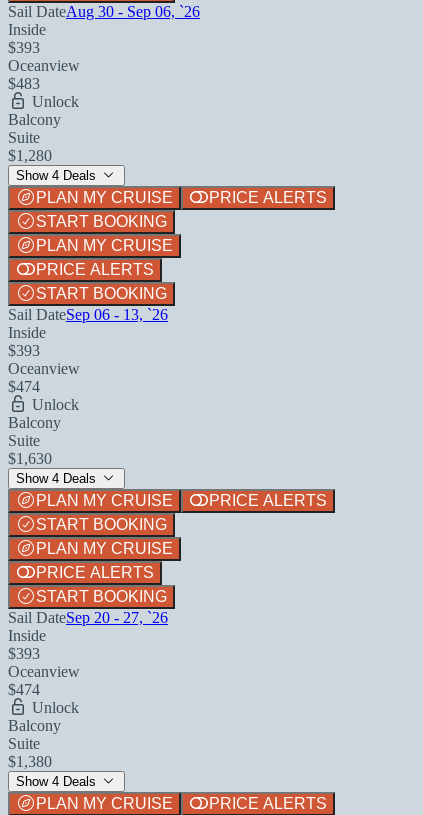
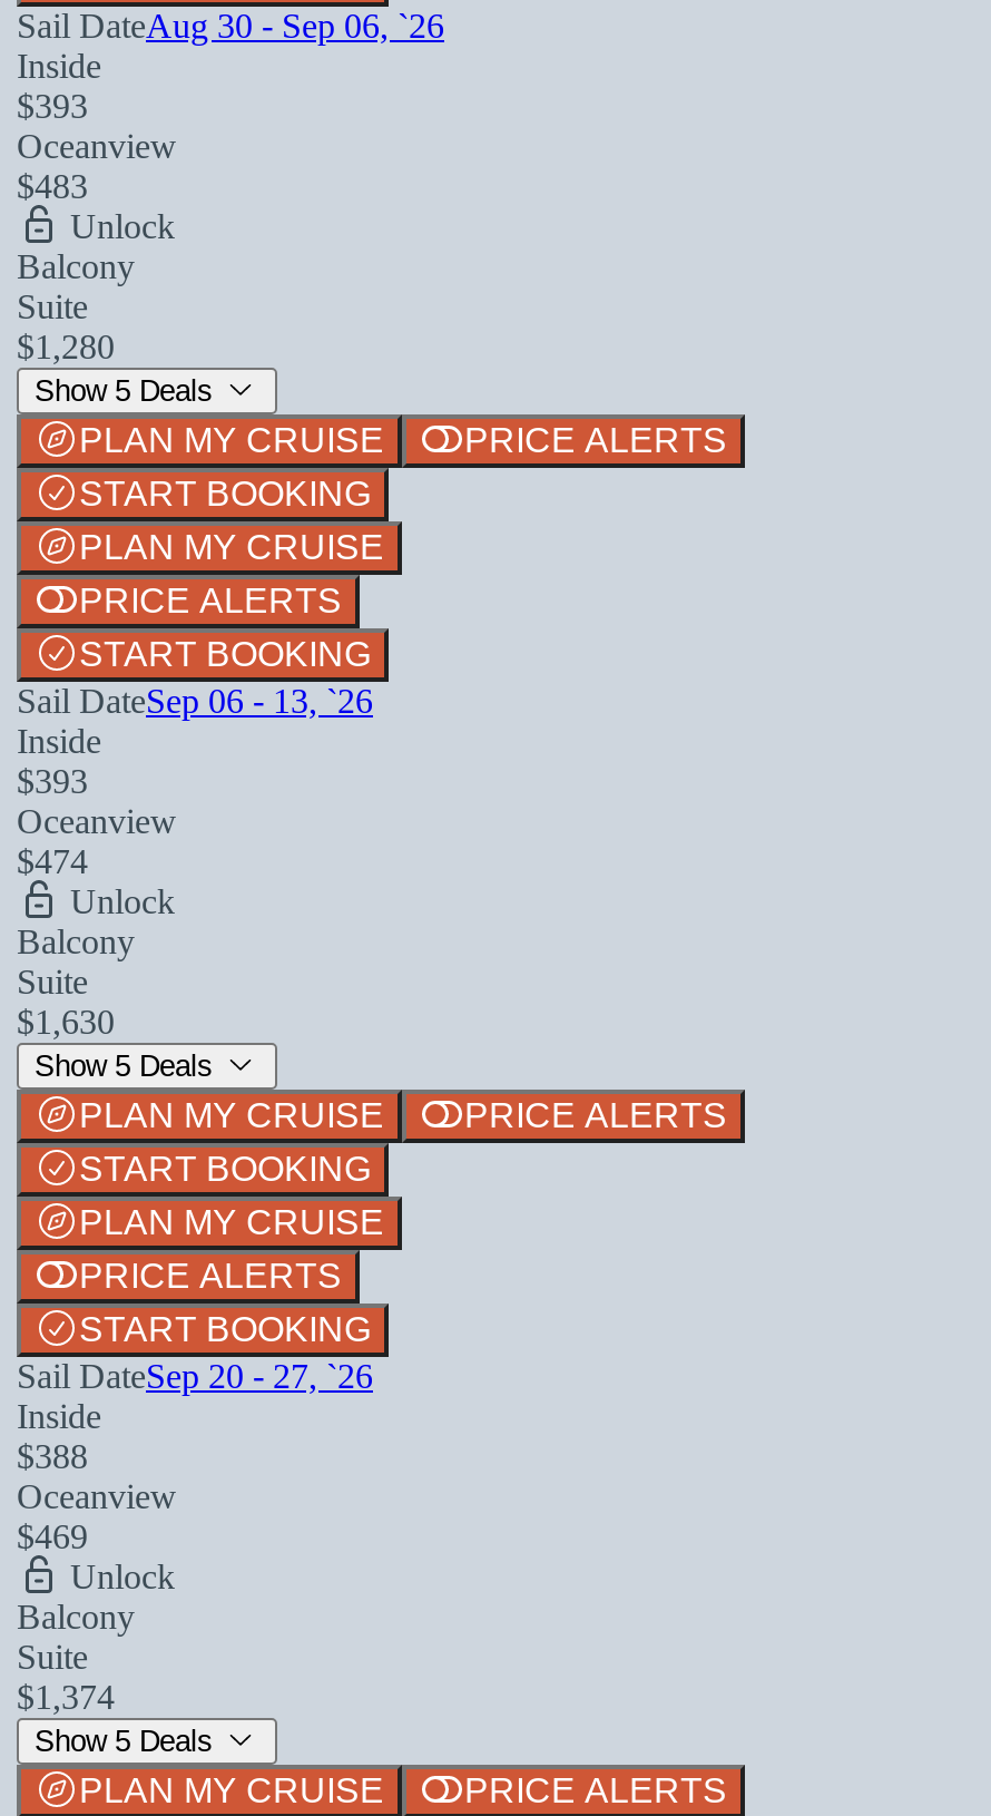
[16,168,100,183] Show 4 Deals -> [35,374,222,407] Show 5 Deals
[16,471,100,486] Show 4 Deals -> [35,1049,222,1082] Show 5 Deals
[8,645,40,662] $393 -> [17,1437,88,1475] $388
[8,681,40,698] $474 -> [17,1517,88,1555] $469
[8,753,52,770] $1,380 -> [17,1677,115,1715] $1,374
[16,774,100,789] Show 4 Deals -> [35,1724,222,1758] Show 5 Deals

